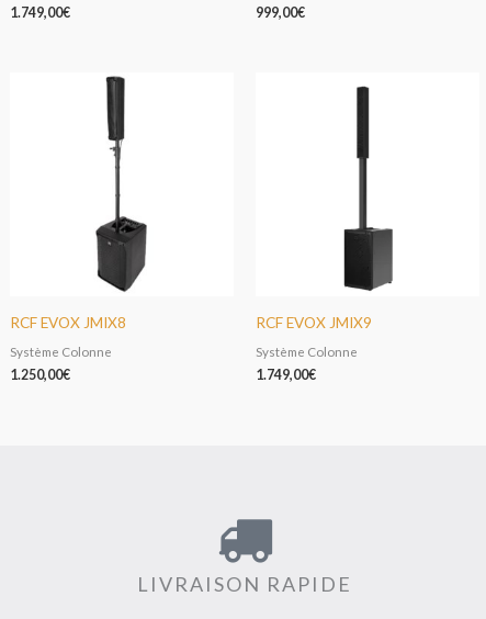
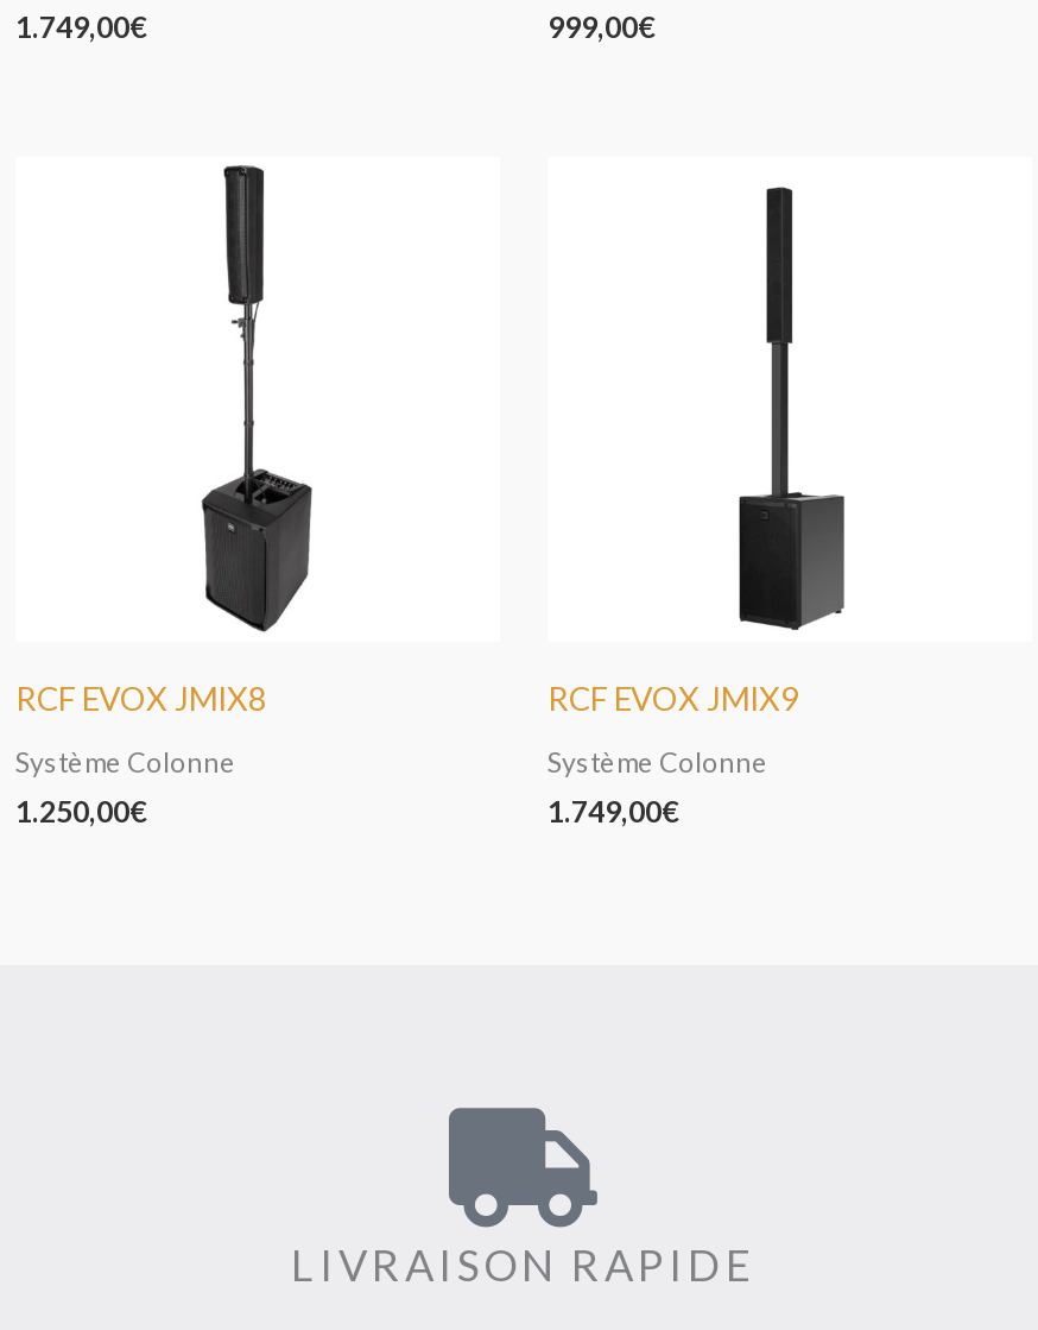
[211,511,279,566] [image] -> [448,1105,600,1229] [image]

